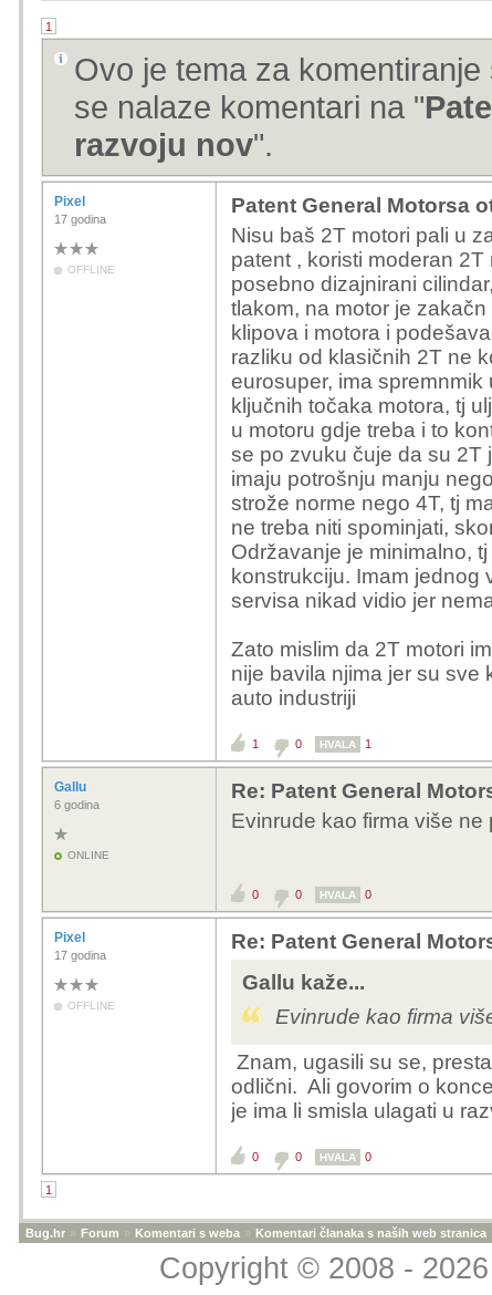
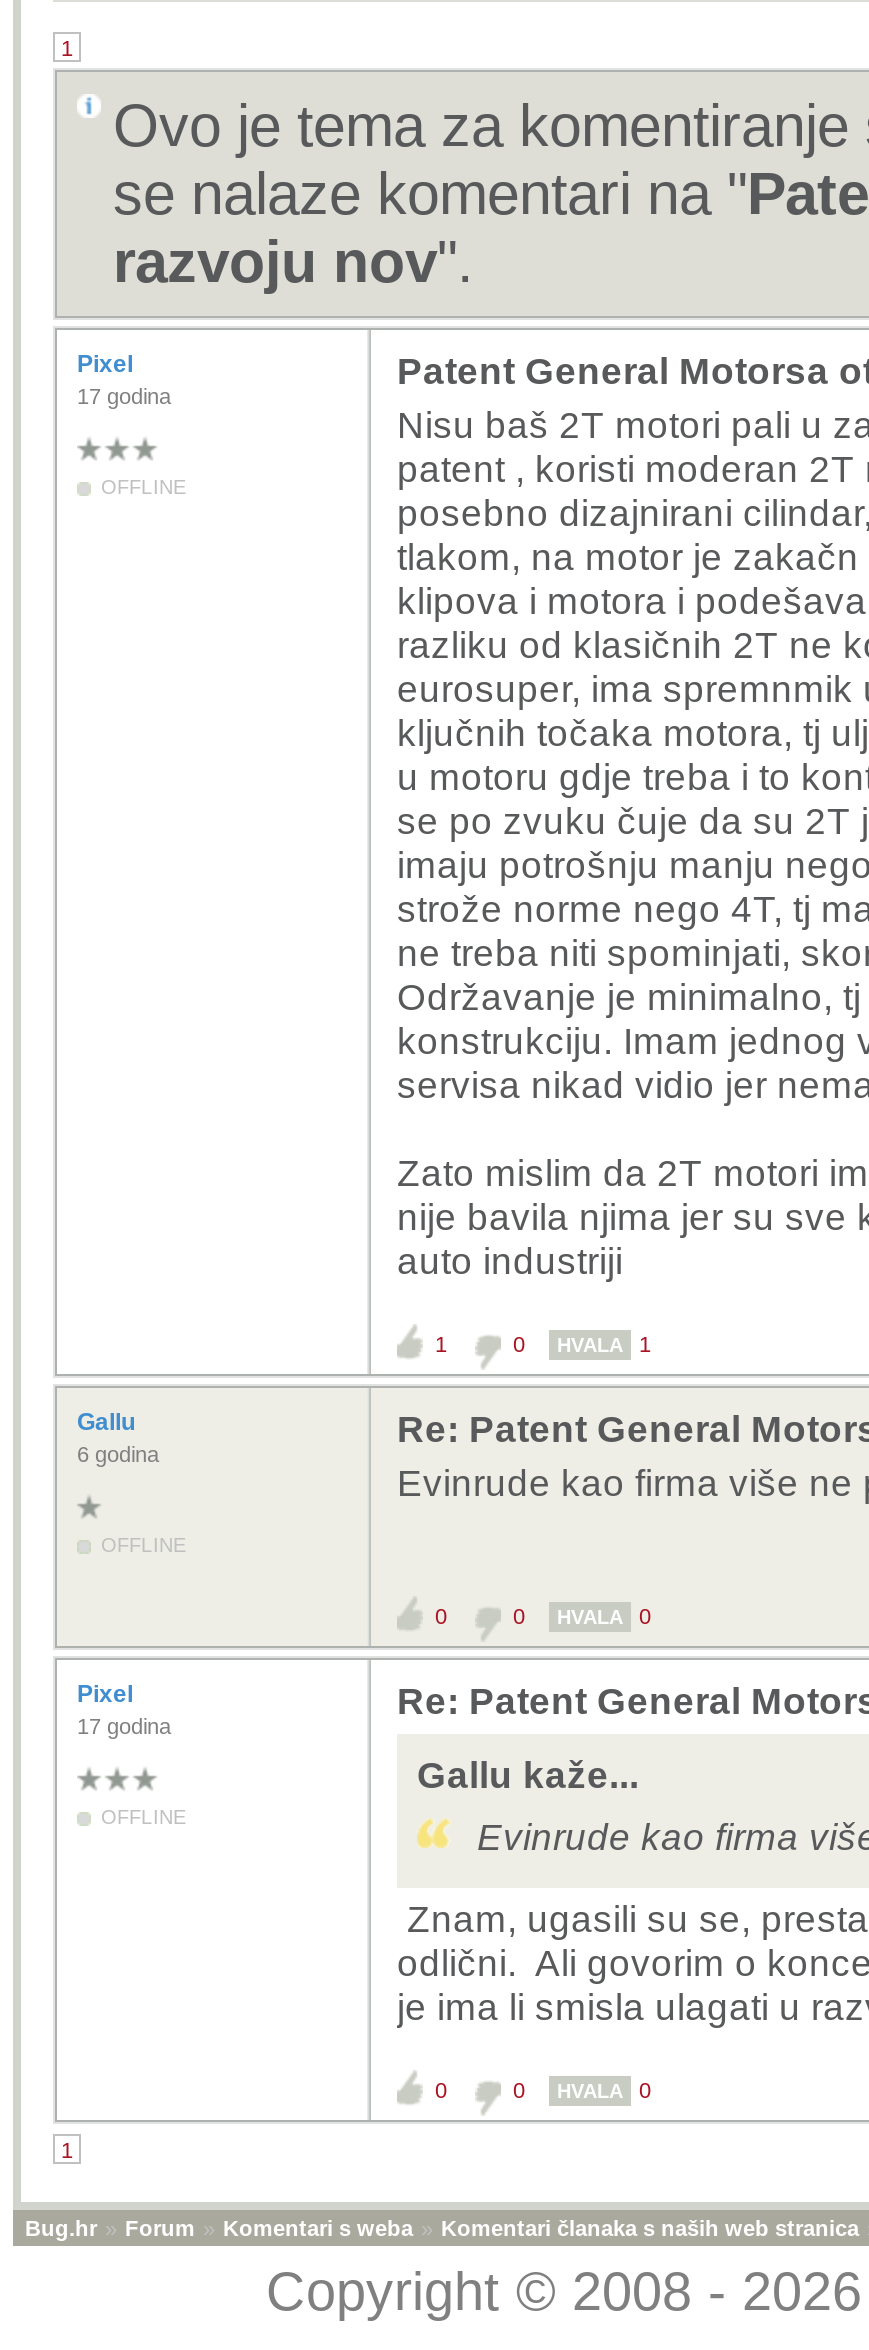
[67,849,109,861] ONLINE -> [101,1534,187,1556] OFFLINE

